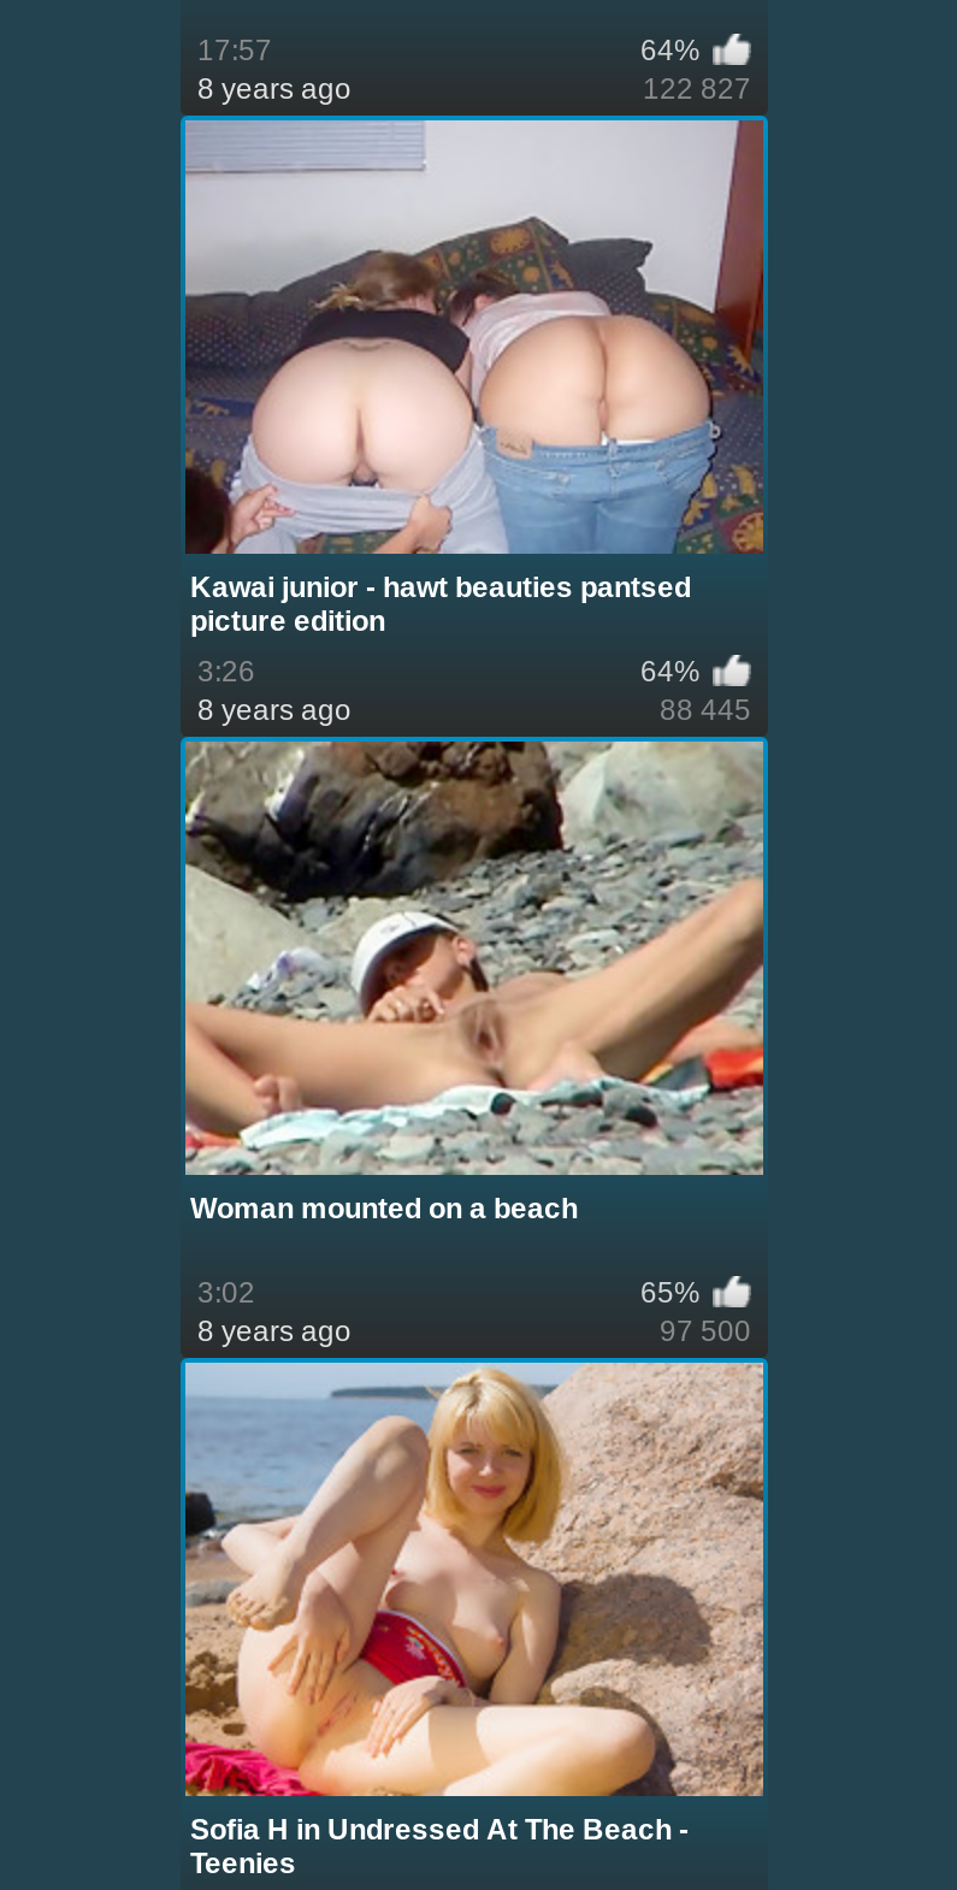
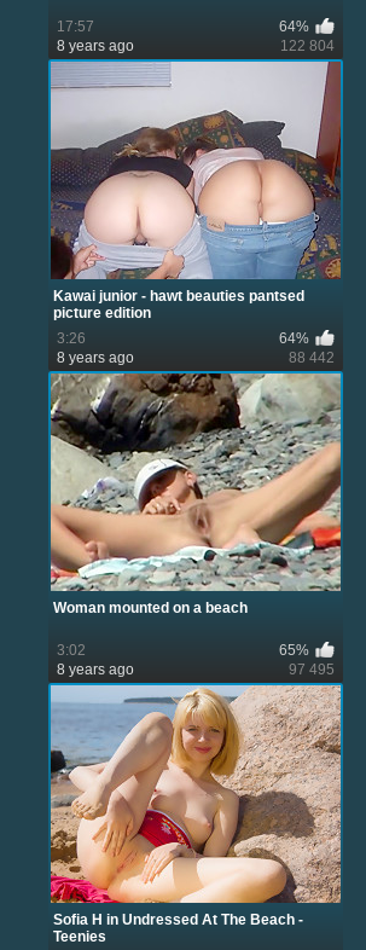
[643,72,751,105] 122 827 -> [280,37,335,54] 122 804
[660,693,751,726] 88 445 -> [289,349,335,366] 88 442
[660,1314,751,1348] 97 500 -> [289,661,335,678] 97 495

